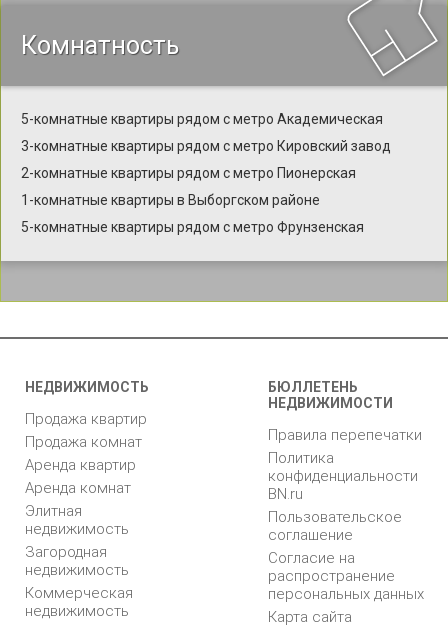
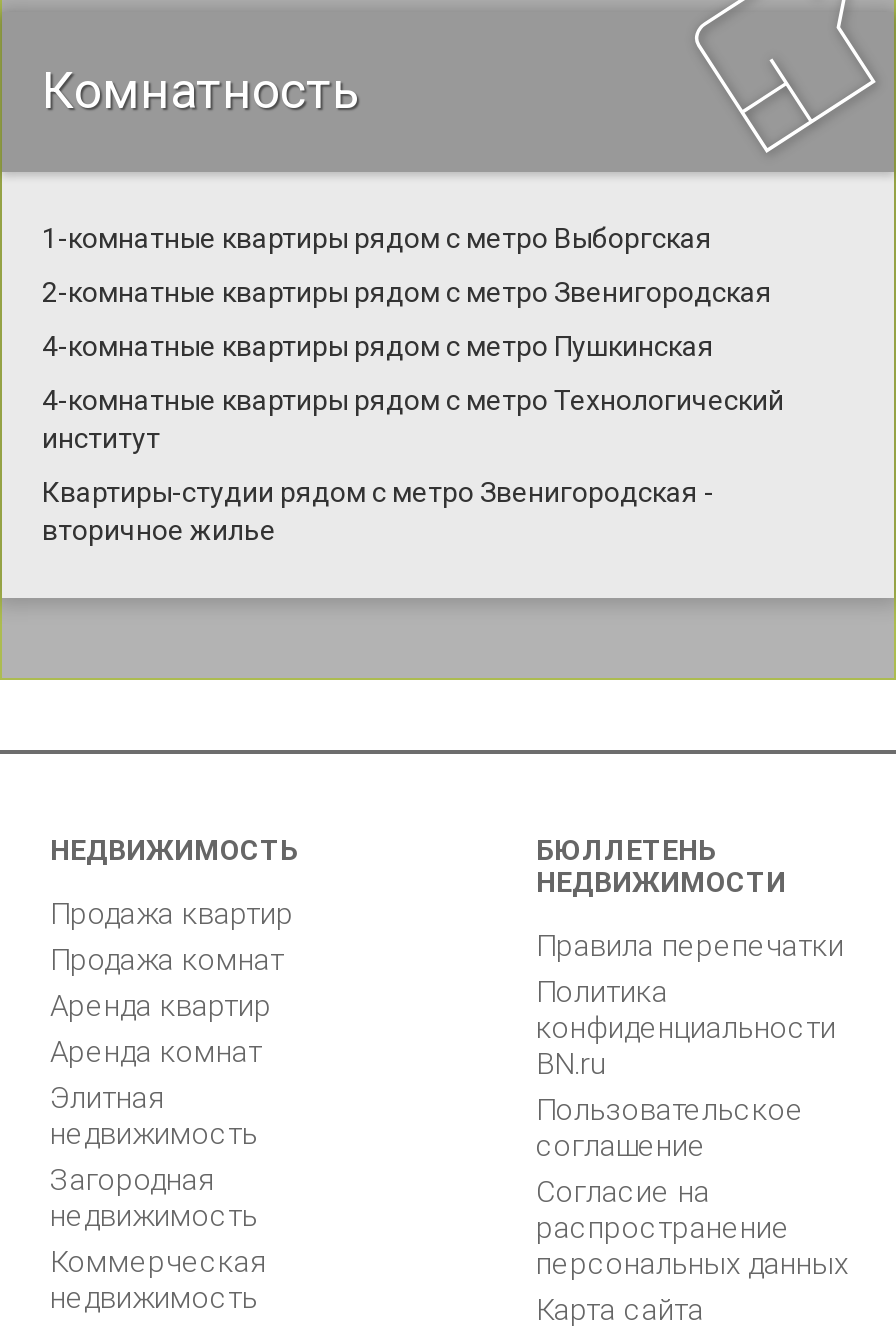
[21,111,383,127] 5-комнатные квартиры рядом с метро Академическая -> [42,222,712,254] 1-комнатные квартиры рядом с метро Выборгская
[21,138,391,154] 3-комнатные квартиры рядом с метро Кировский завод -> [42,276,772,308] 2-комнатные квартиры рядом с метро Звенигородская
[21,165,356,181] 2-комнатные квартиры рядом с метро Пионерская -> [42,330,714,362] 4-комнатные квартиры рядом с метро Пушкинская
[21,192,320,208] 1-комнатные квартиры в Выборгском районе -> [42,384,784,454] 4-комнатные квартиры рядом с метро Технологический | институт
[21,219,364,235] 5-комнатные квартиры рядом с метро Фрунзенская -> [42,476,714,546] Квартиры-студии рядом с метро Звенигородская - | вторичное жилье

